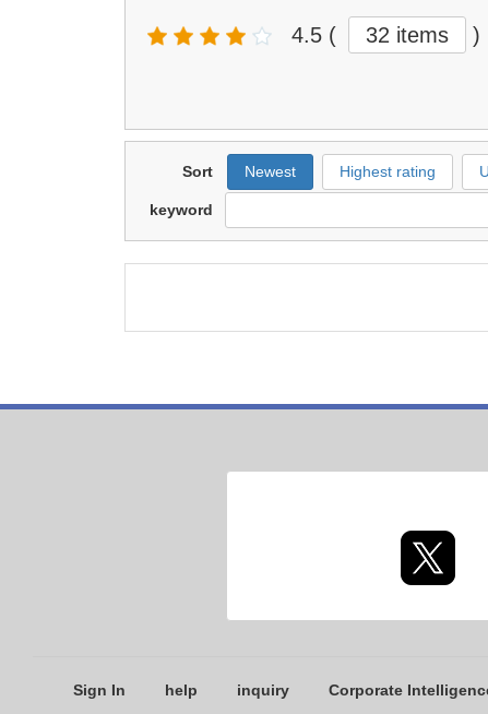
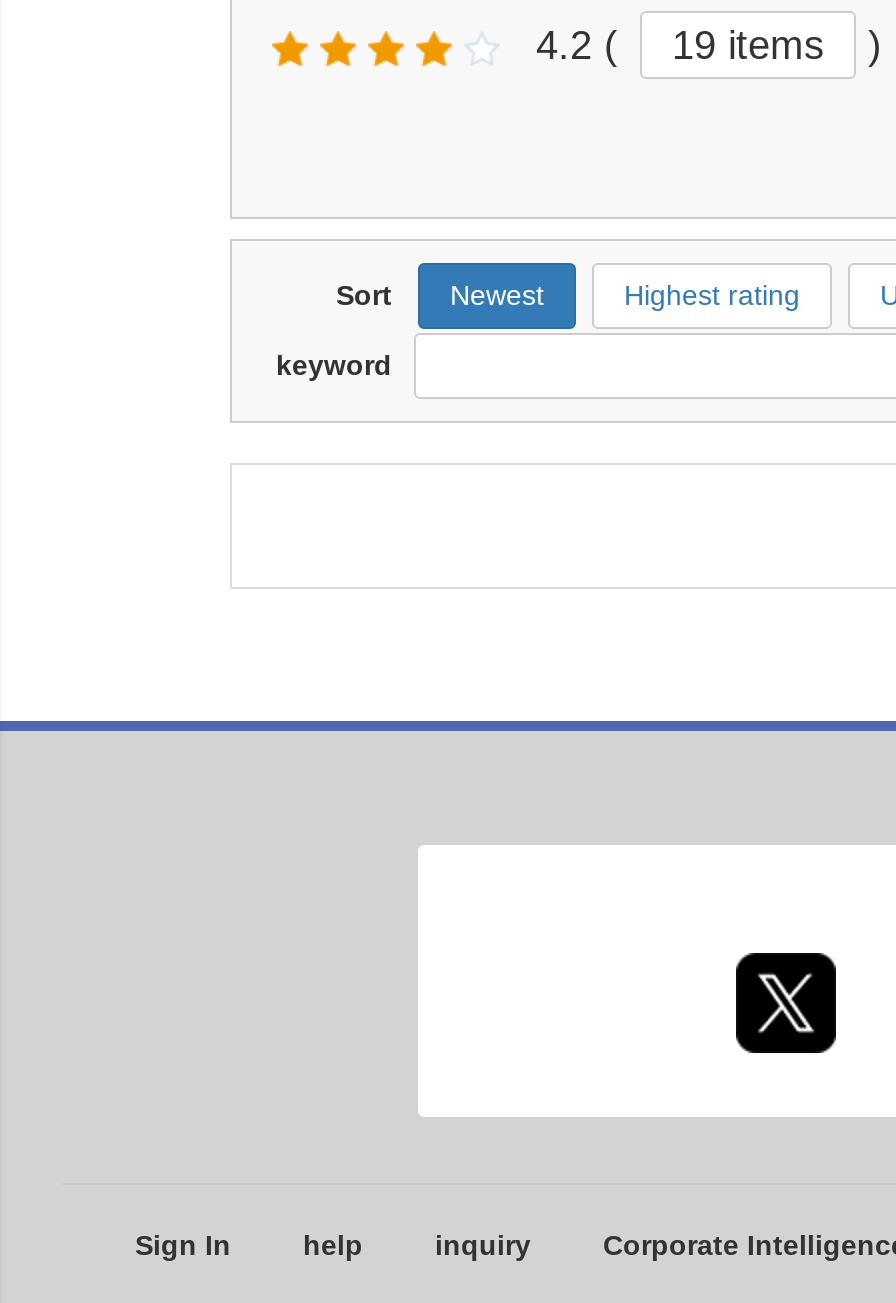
[285,22,343,47] 4.5 ( -> [524,22,630,66] 4.2 (
[366,22,449,47] 32 items -> [672,22,824,66] 19 items

